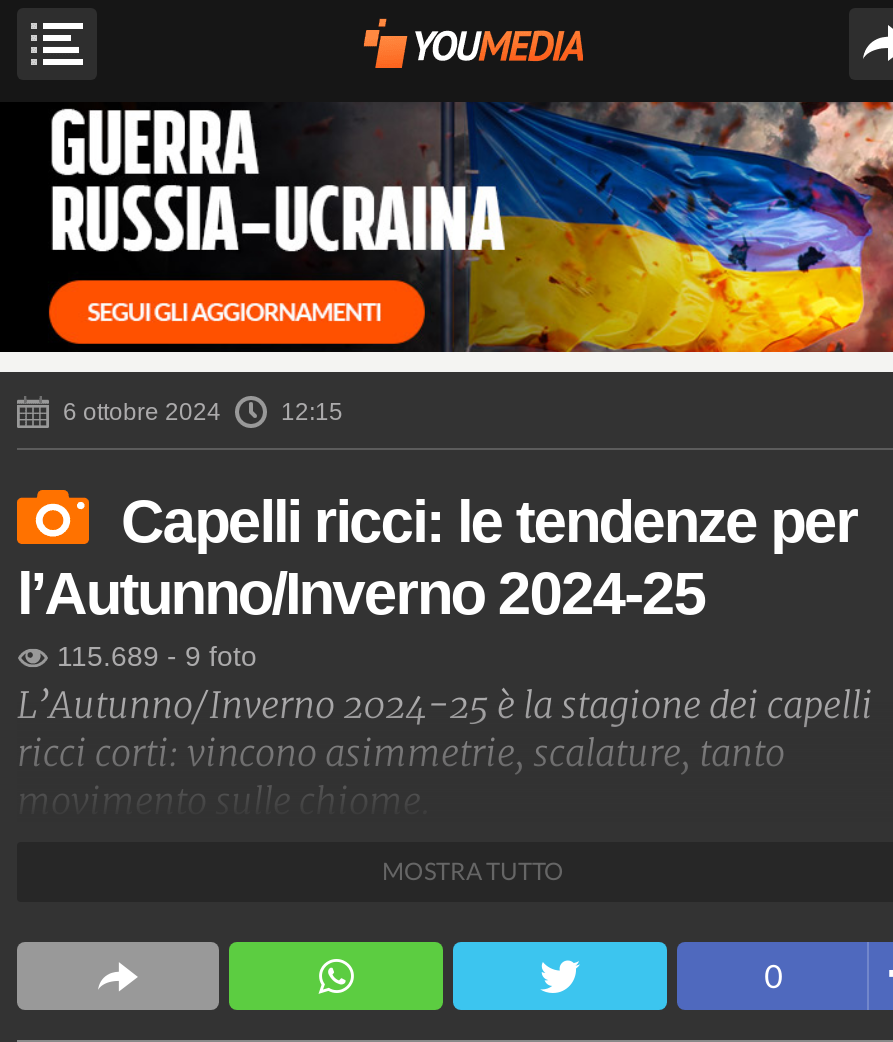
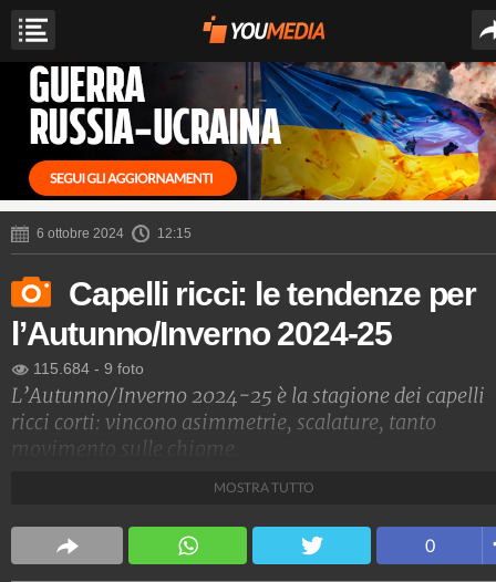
[57,640,257,672] 115.689 - 9 foto -> [33,359,144,377] 115.684 - 9 foto

